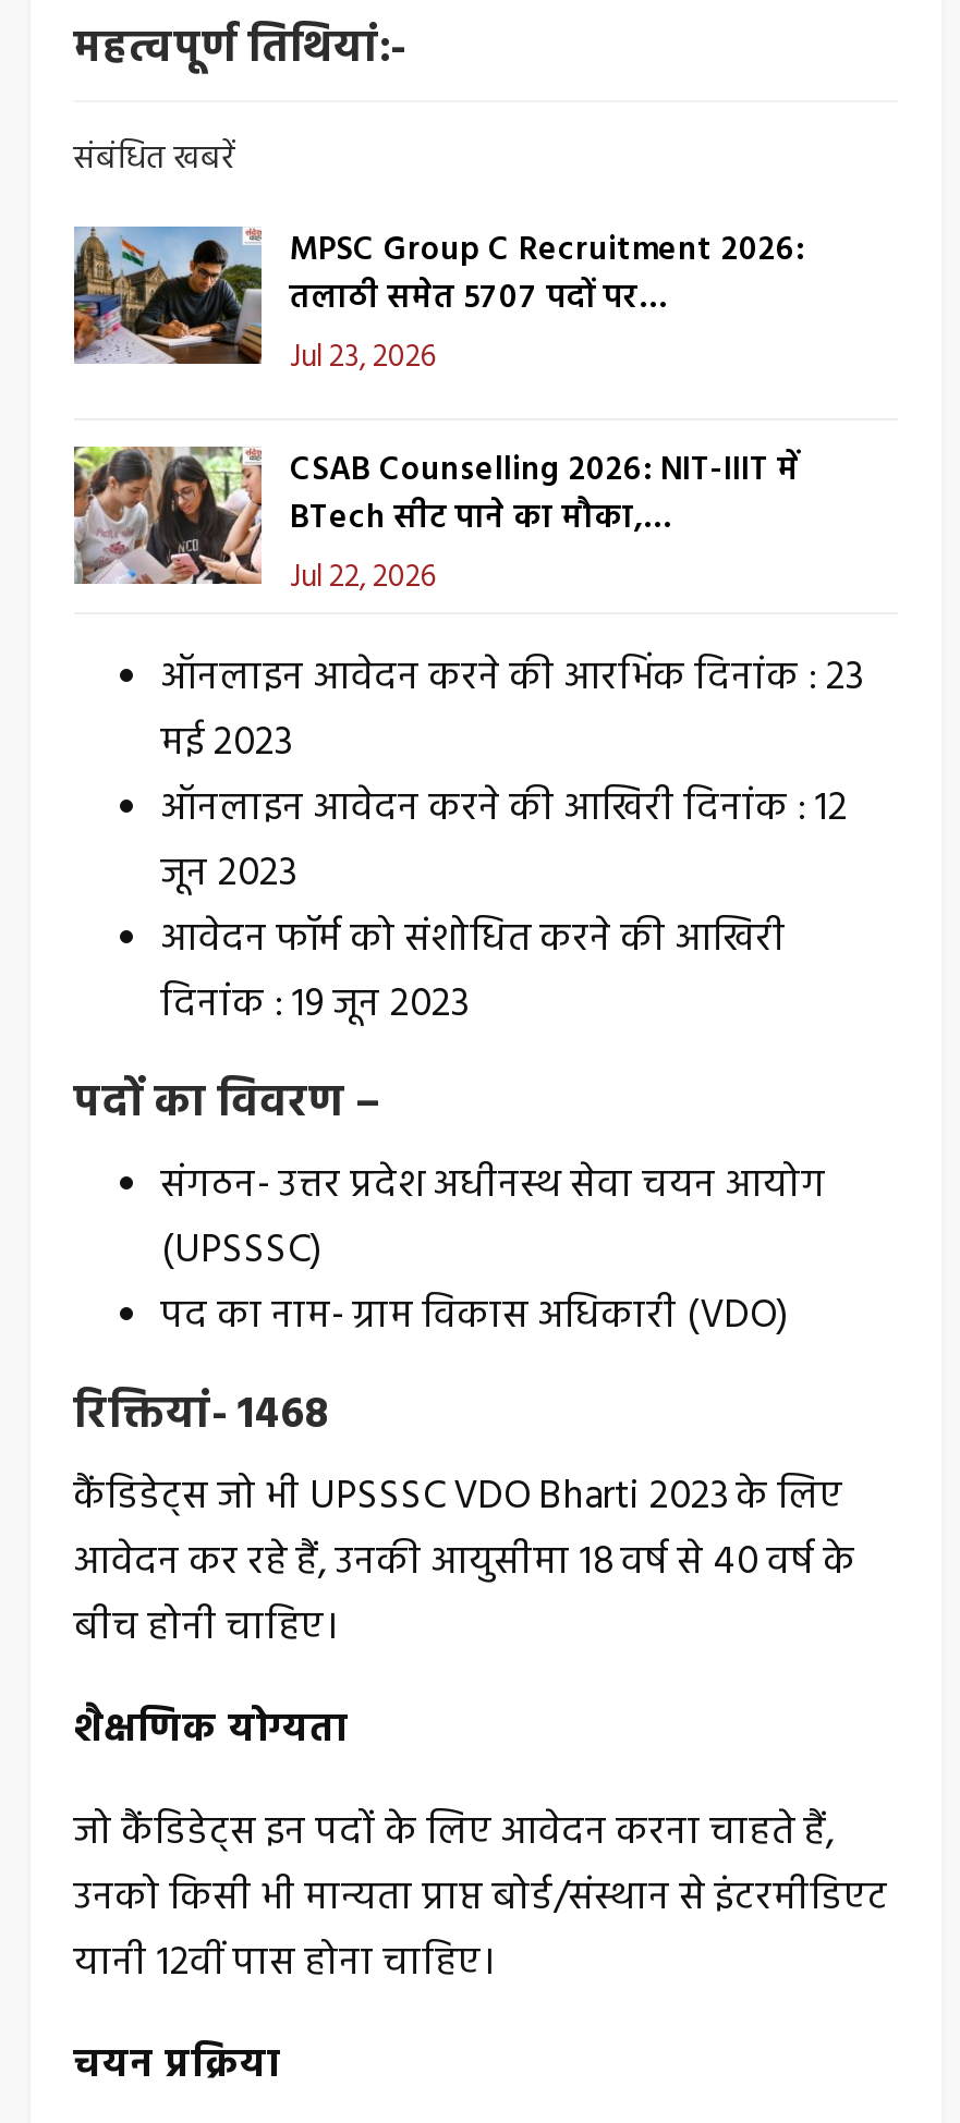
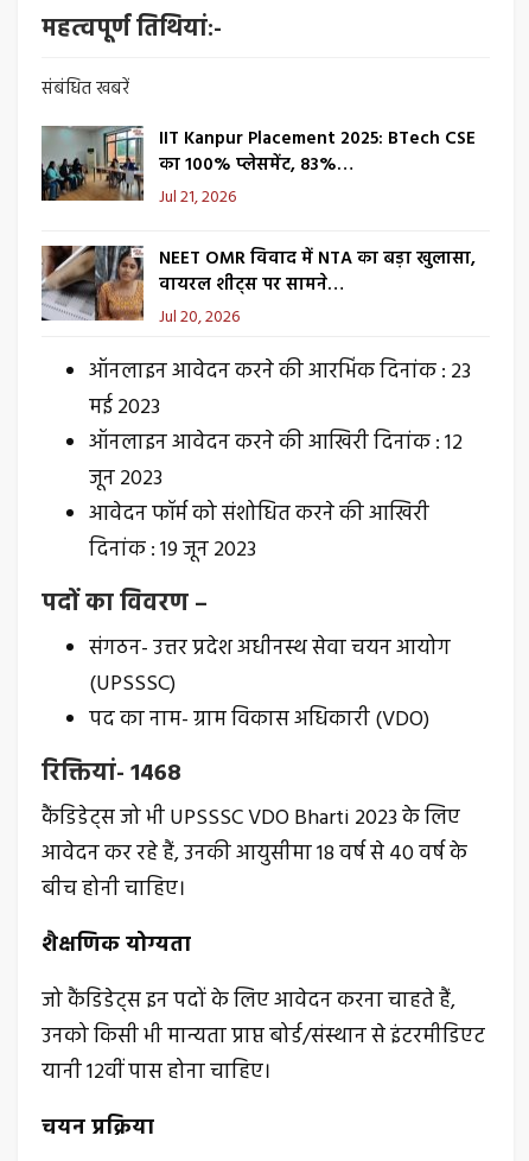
[72,224,804,383] [image] | MPSC Group C Recruitment 2026: | तलाठी समेत 5707 पदों पर… | Jul 23, 2026 -> [40,124,476,211] [image] | IIT Kanpur Placement 2025: BTech CSE | का 100% प्लेसमेंट, 83%… | Jul 21, 2026
[72,444,800,603] [image] | CSAB Counselling 2026: NIT-IIIT में | BTech सीट पाने का मौका,… | Jul 22, 2026 -> [40,244,476,331] [image] | NEET OMR विवाद में NTA का बड़ा खुलासा, | वायरल शीट्स पर सामने… | Jul 20, 2026

